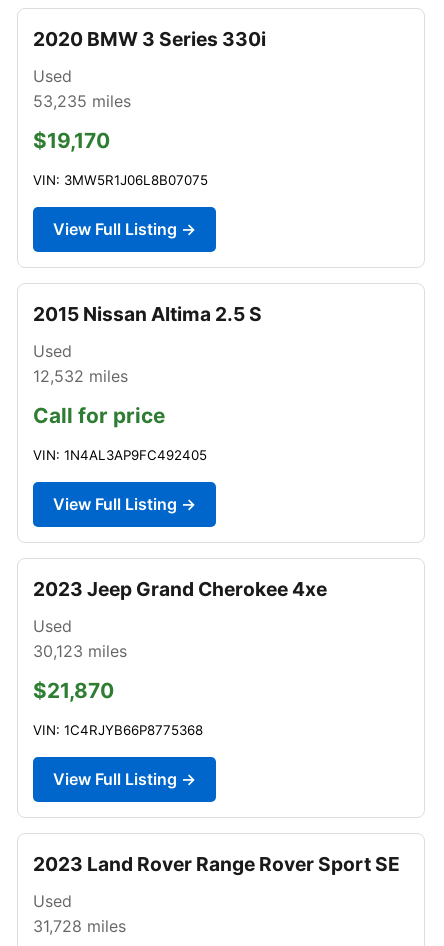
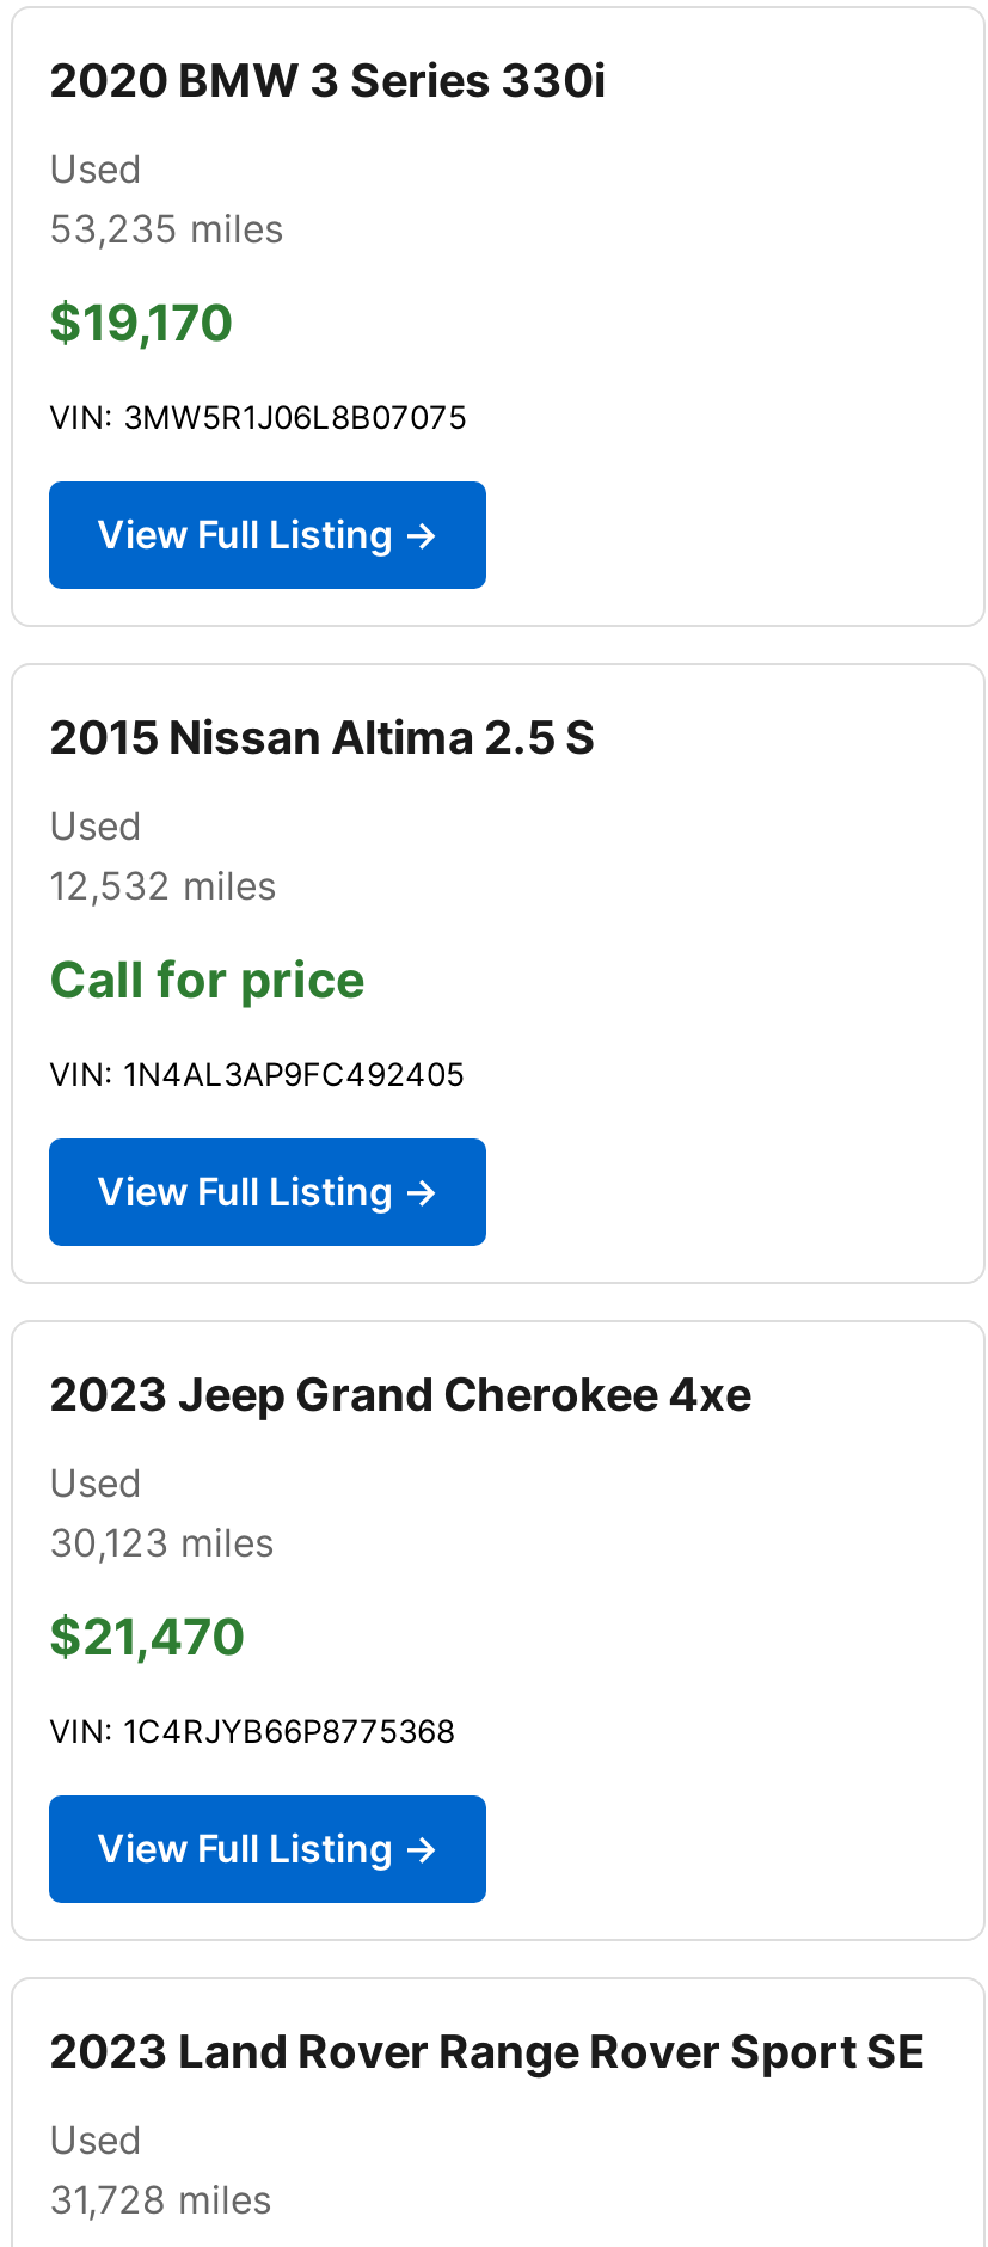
[33,678,114,703] $21,870 -> [49,1606,245,1666] $21,470

